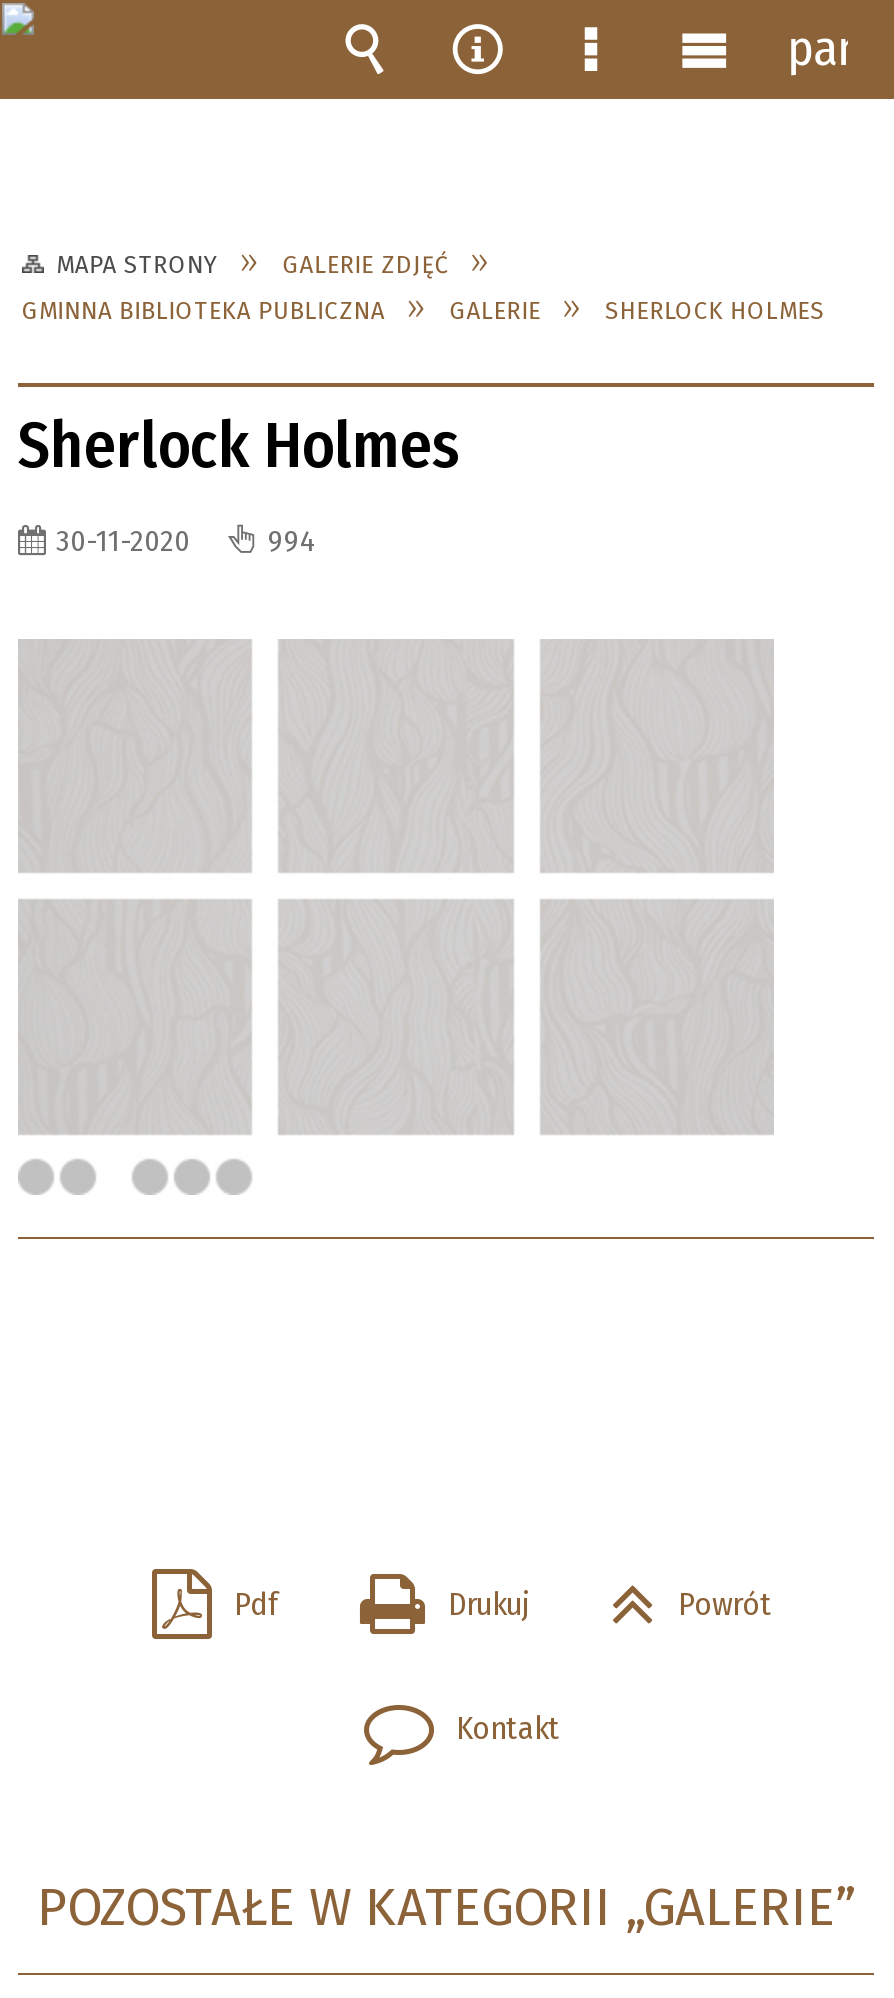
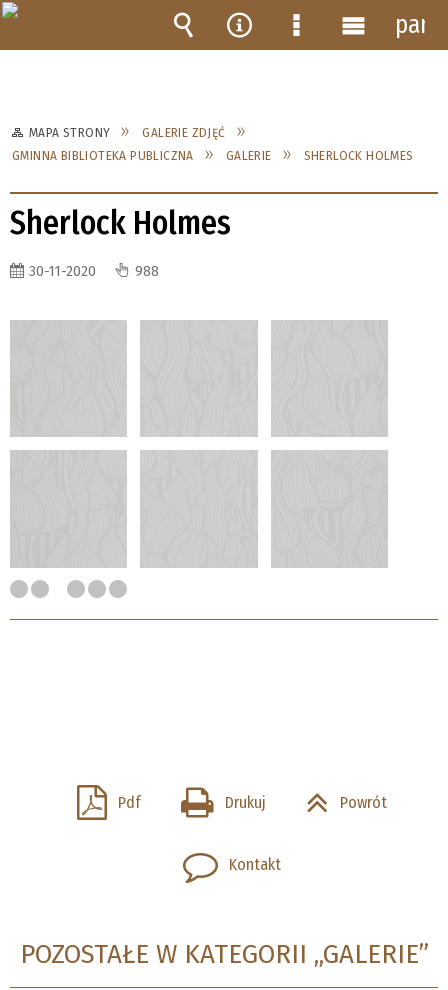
[268,522,316,558] 994 -> [135,262,159,280] 988

